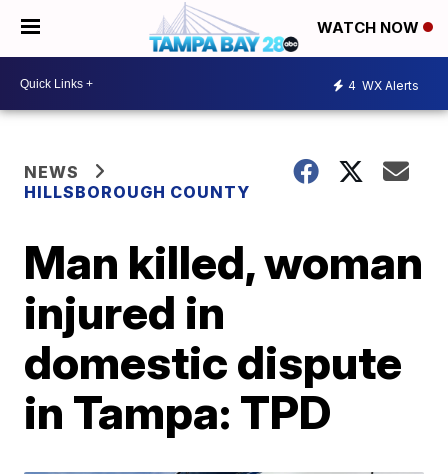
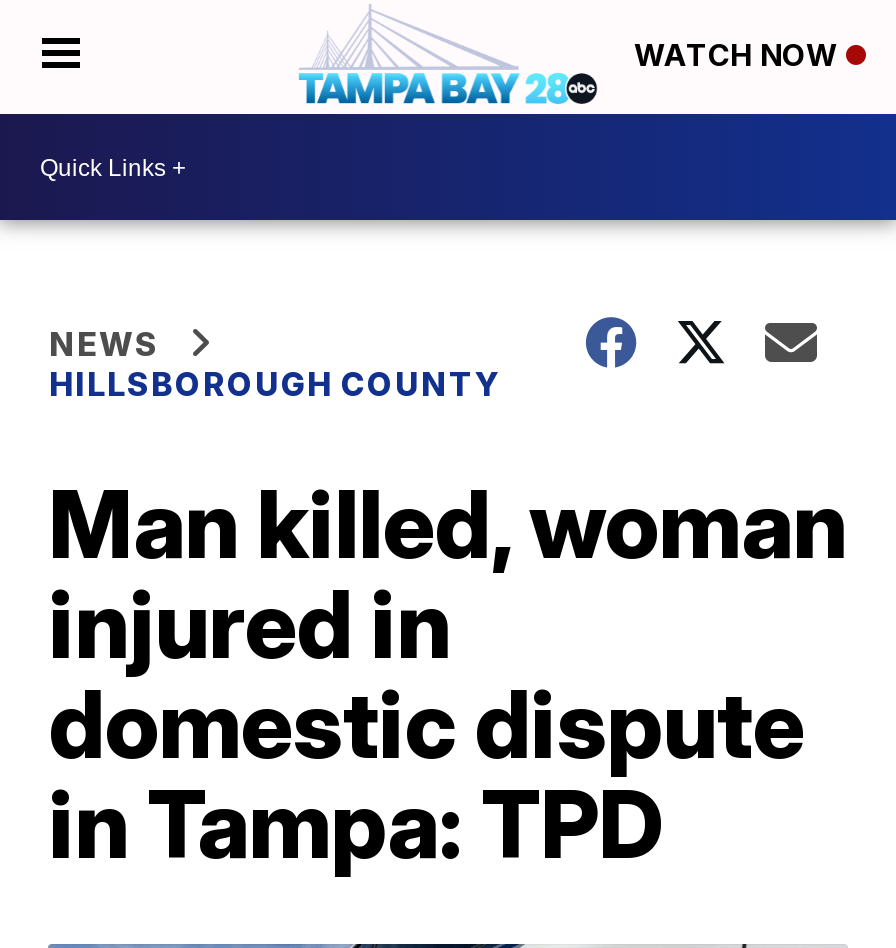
[348,77,419,92] 4 WX Alerts -> none

